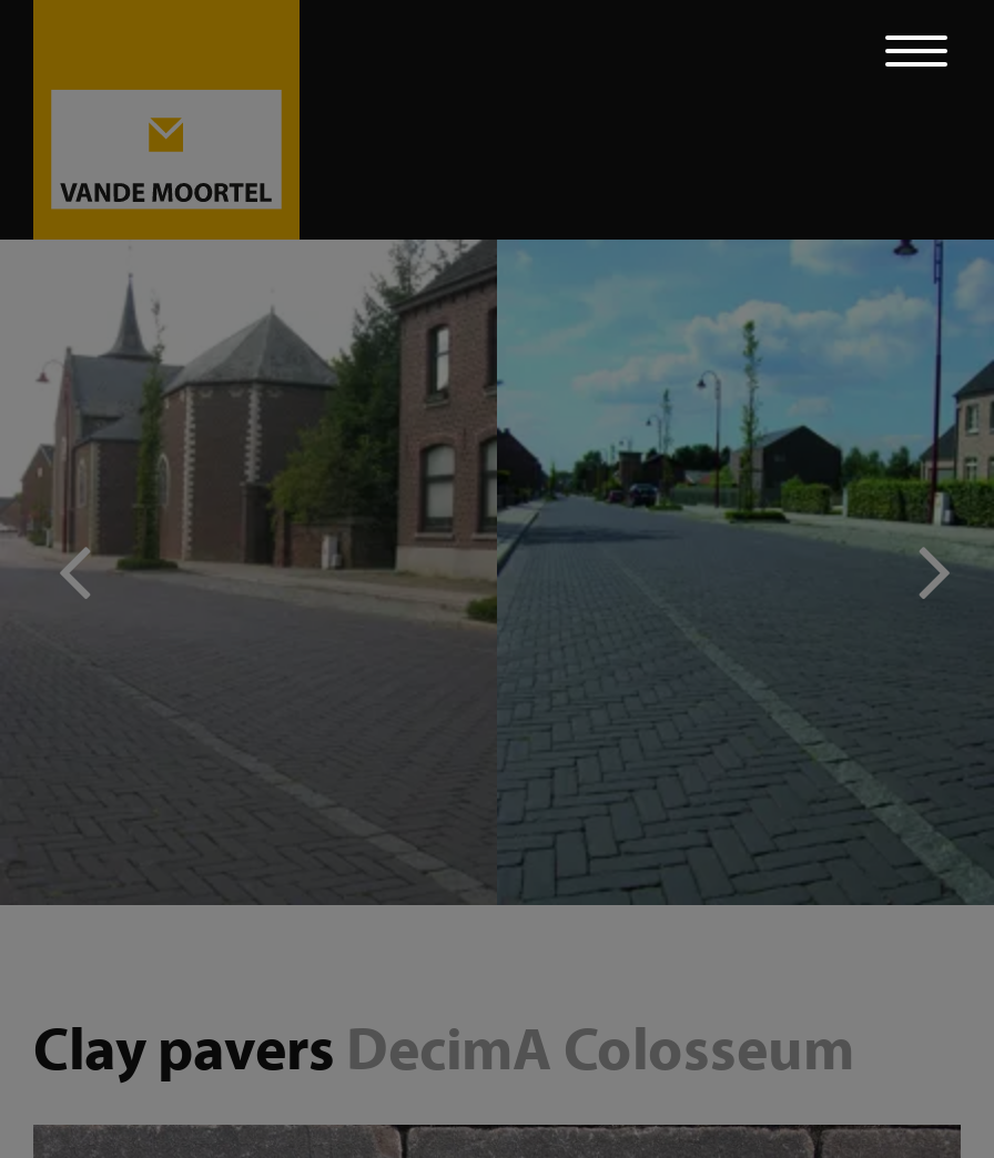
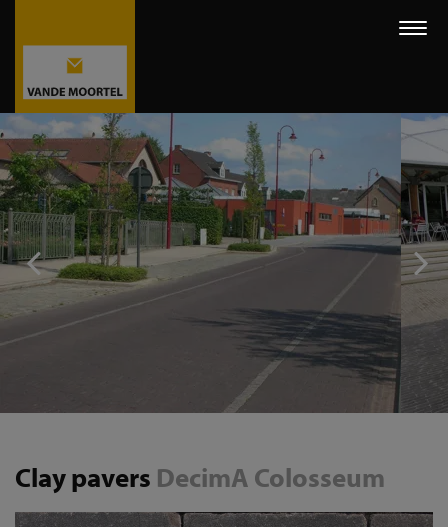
[7,237,987,905] [image] -> [3,112,445,413] [image]

